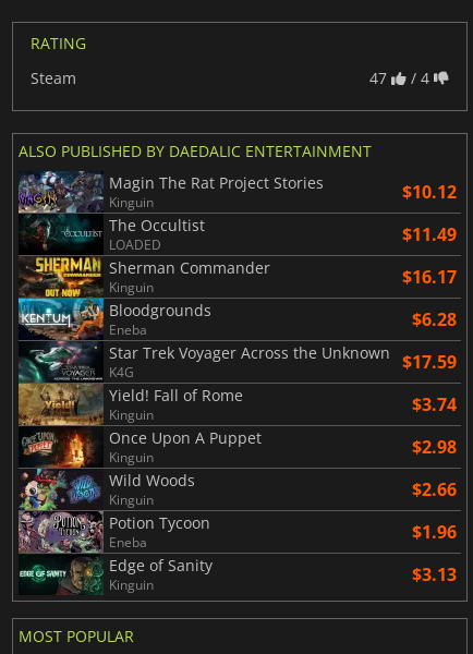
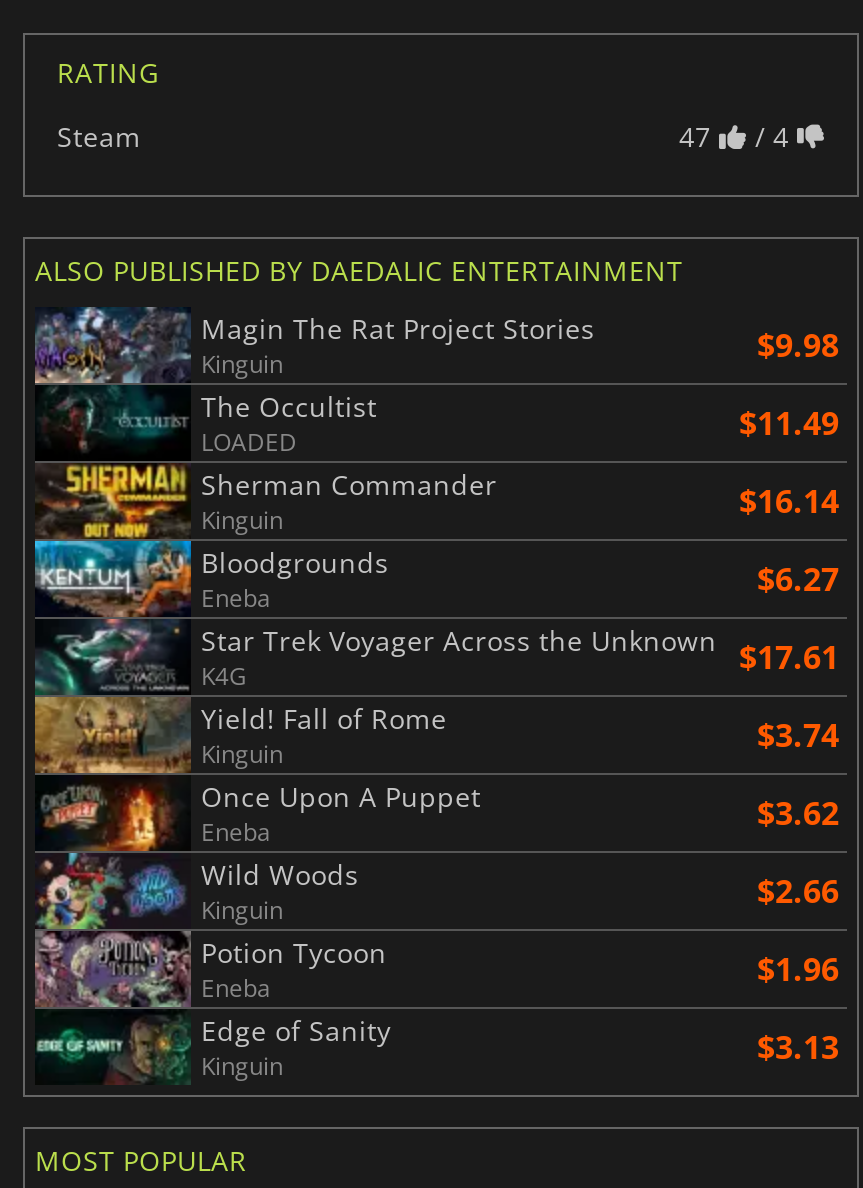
[402,180,457,204] $10.12 -> [757,323,839,367] $9.98
[402,265,457,289] $16.17 -> [739,479,839,523] $16.14
[412,308,457,332] $6.28 -> [757,557,839,601] $6.27
[109,342,457,374] Star Trek Voyager Across the Unknown $17.59 -> [201,621,839,679] Star Trek Voyager Across the Unknown $17.61
[109,435,457,467] Kinguin | $2.98 -> [201,791,839,849] Eneba | $3.62

